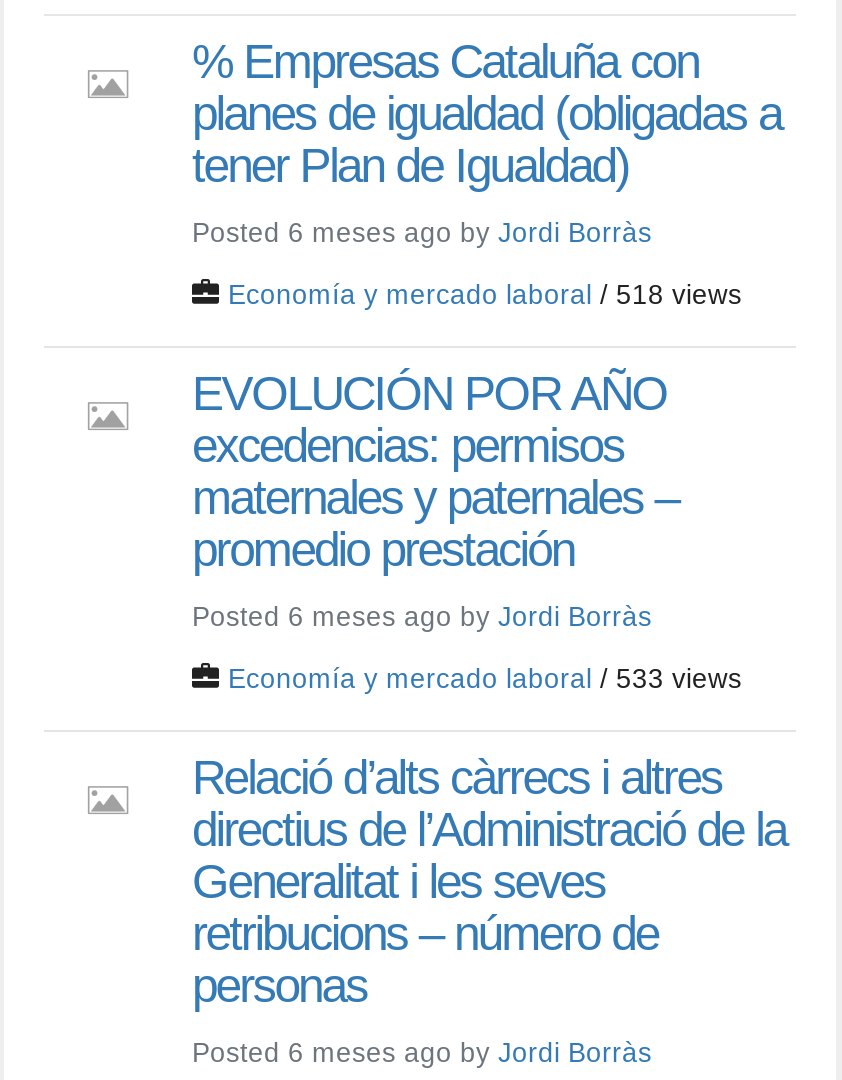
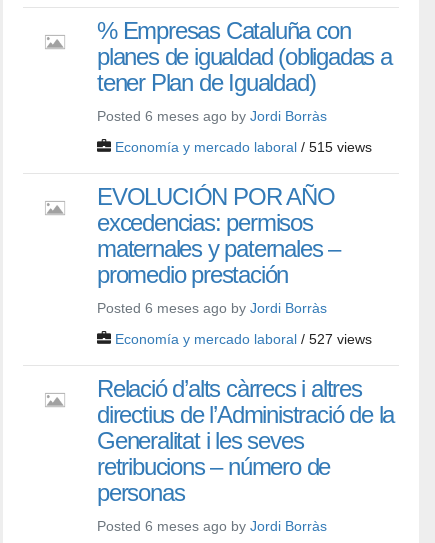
[228,280,742,310] Economía y mercado laboral / 518 views -> [115,140,372,155] Economía y mercado laboral / 515 views
[228,664,742,694] Economía y mercado laboral / 533 views -> [115,332,372,347] Economía y mercado laboral / 527 views

